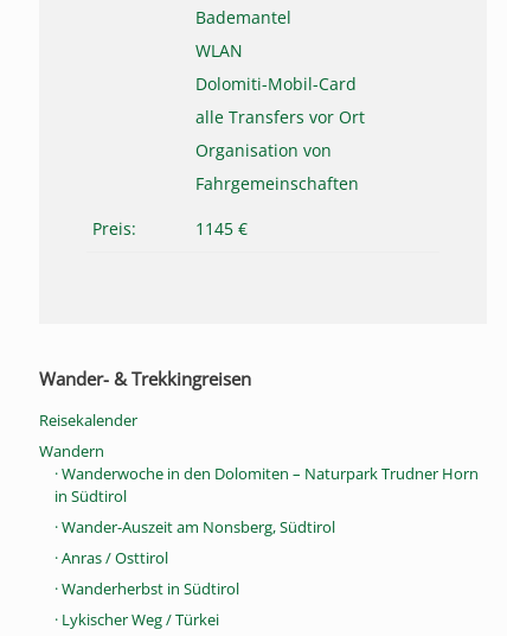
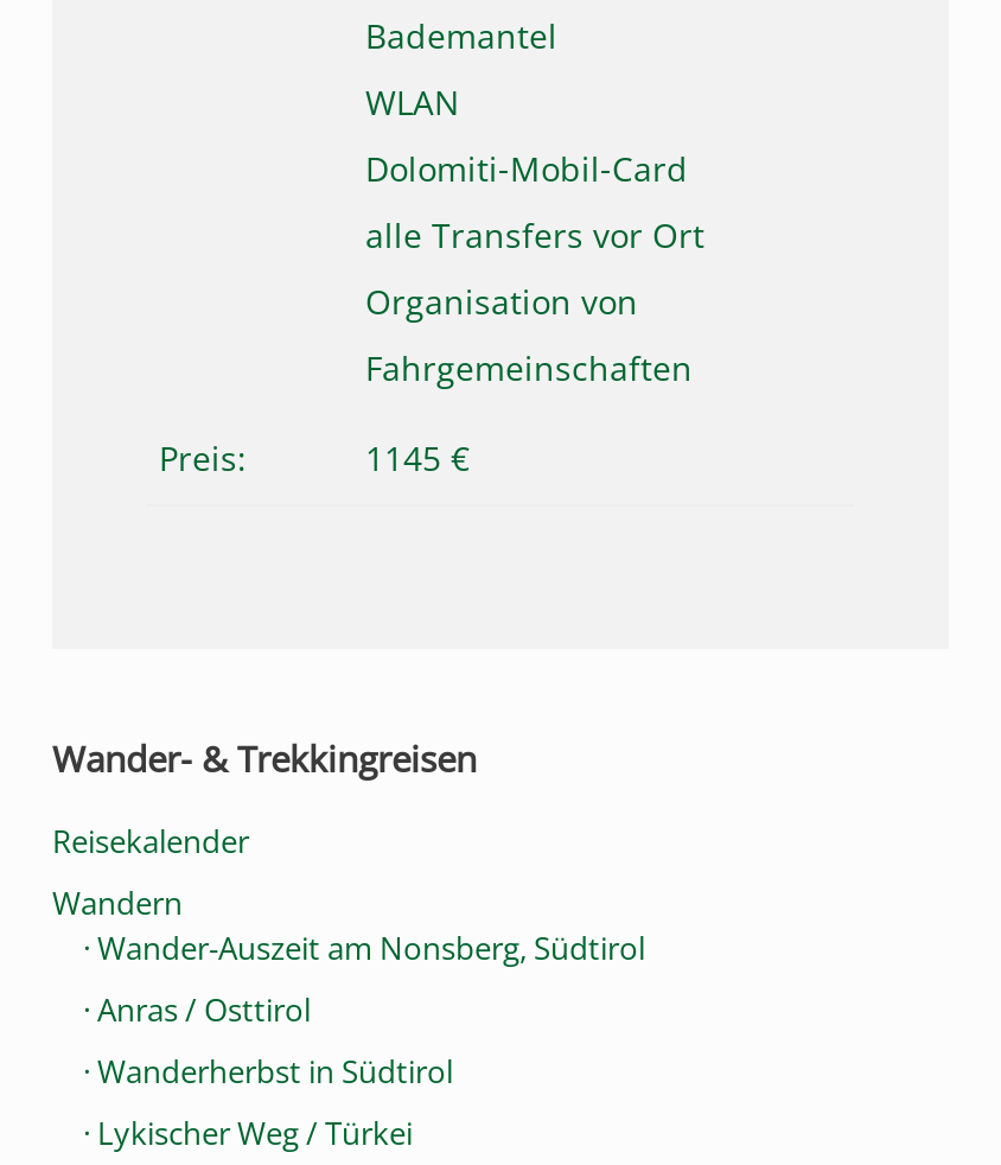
[54,463,479,507] · Wanderwoche in den Dolomiten – Naturpark Trudner Horn | in Südtirol -> none

